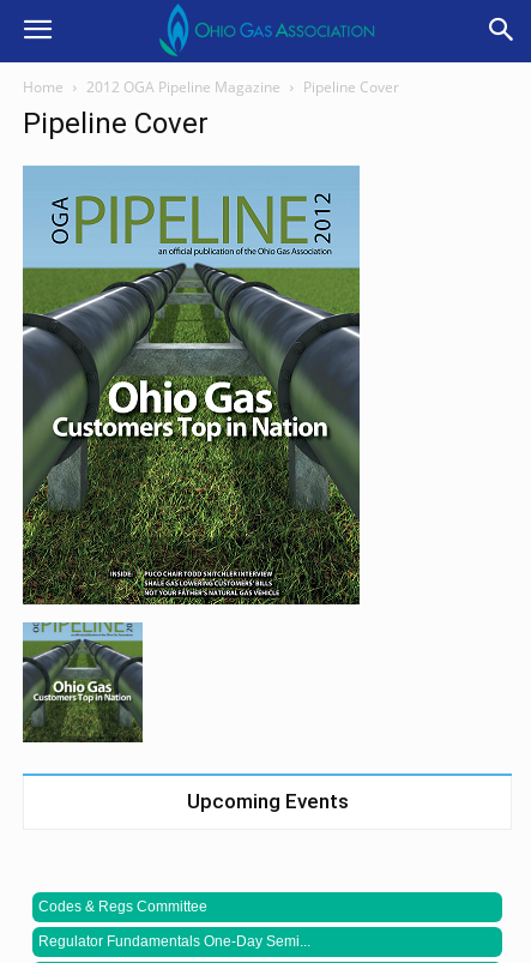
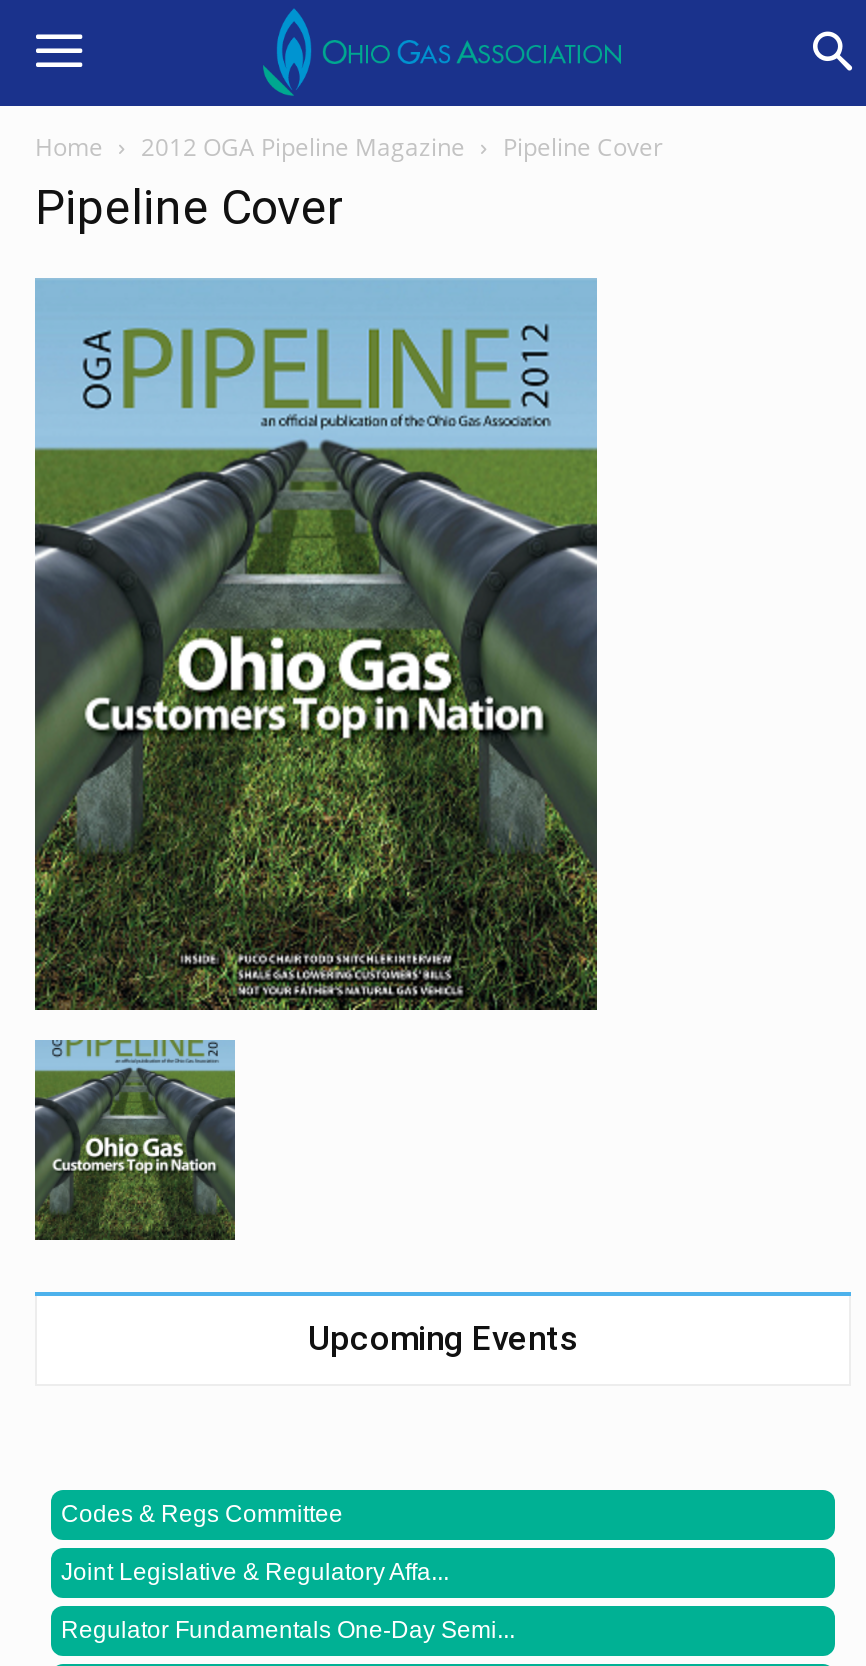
none -> [61,1558,449,1586] Joint Legislative & Regulatory Affa...

